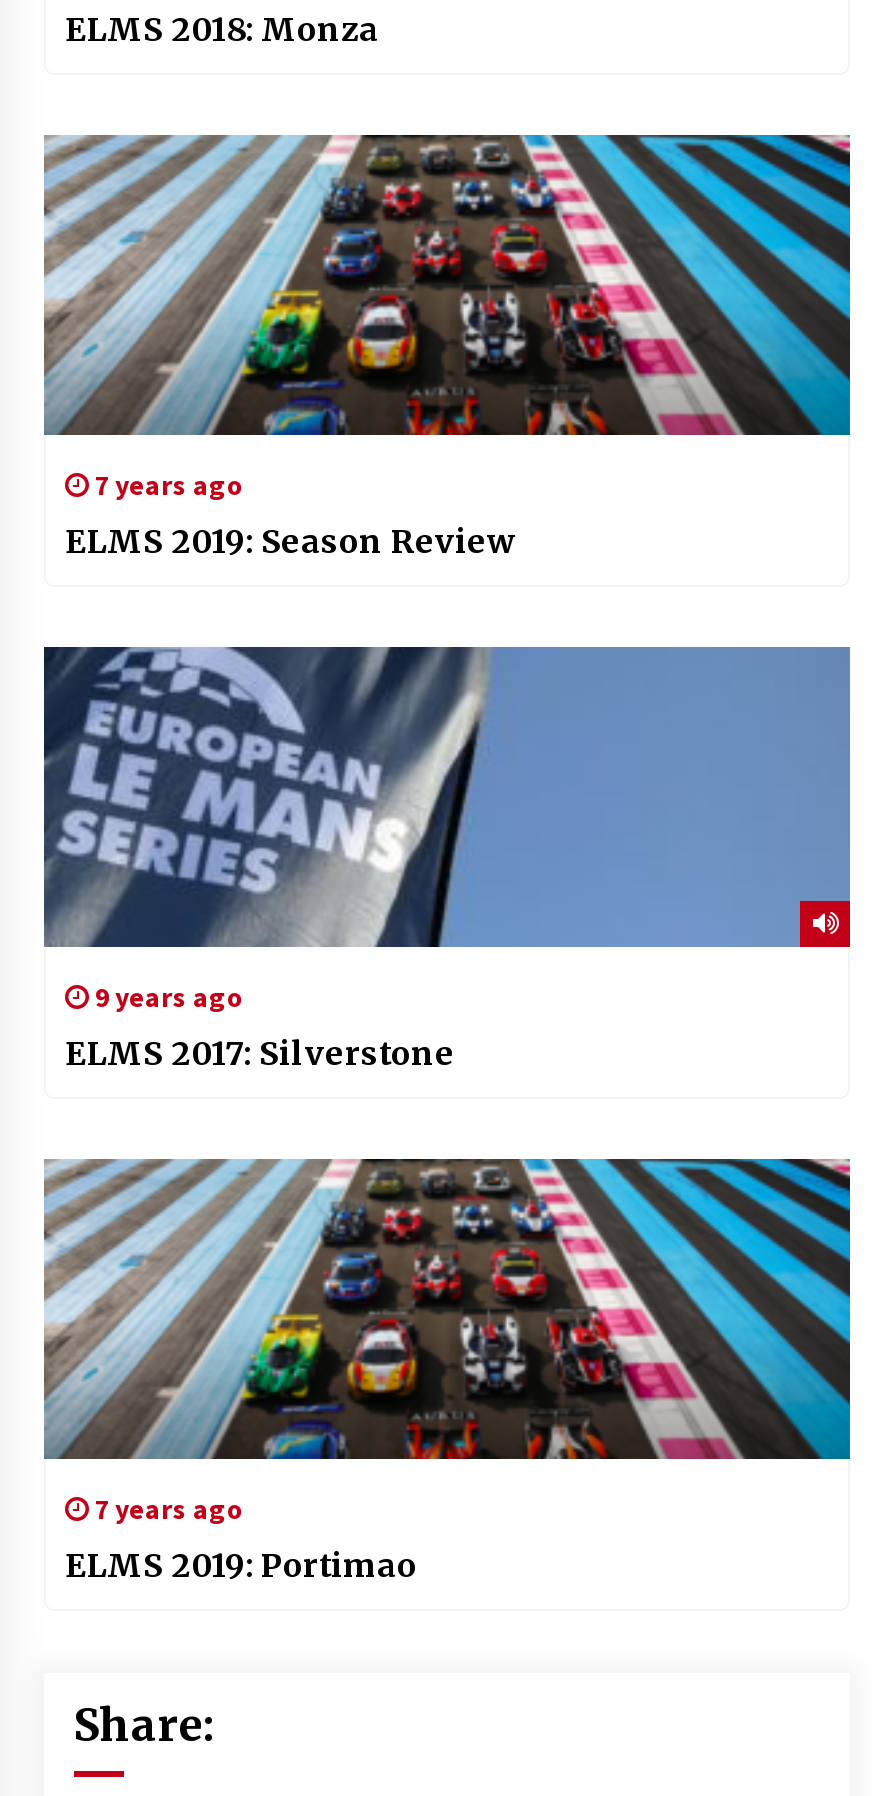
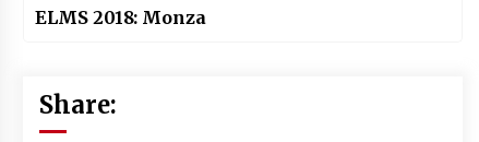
[42,133,852,561] [image] | 7 years ago | ELMS 2019: Season Review -> none
[42,645,852,1073] [image] | 9 years ago | ELMS 2017: Silverstone -> none
[42,1157,852,1585] [image] | 7 years ago | ELMS 2019: Portimao -> none

